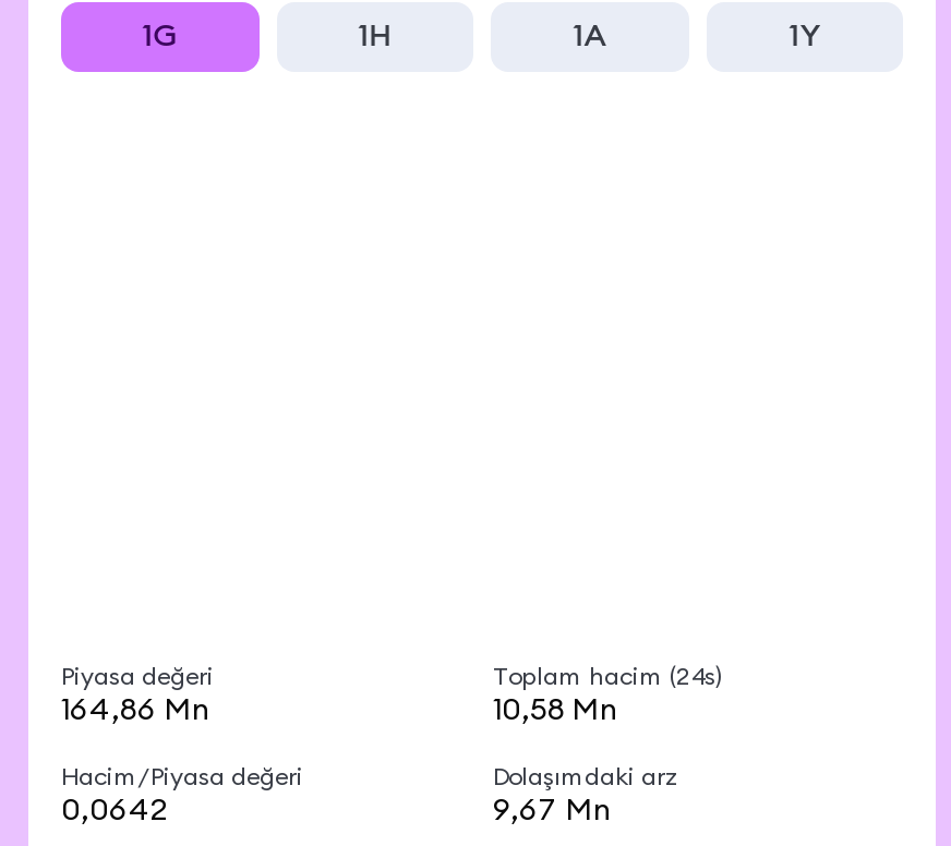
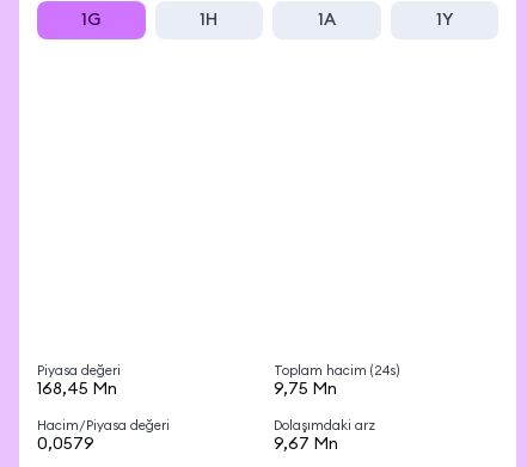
[61,694,209,725] 164,86 Mn -> [37,380,117,397] 168,45 Mn
[493,694,617,725] 10,58 Mn -> [274,380,337,397] 9,75 Mn
[61,795,168,825] 0,0642 -> [37,435,94,452] 0,0579

